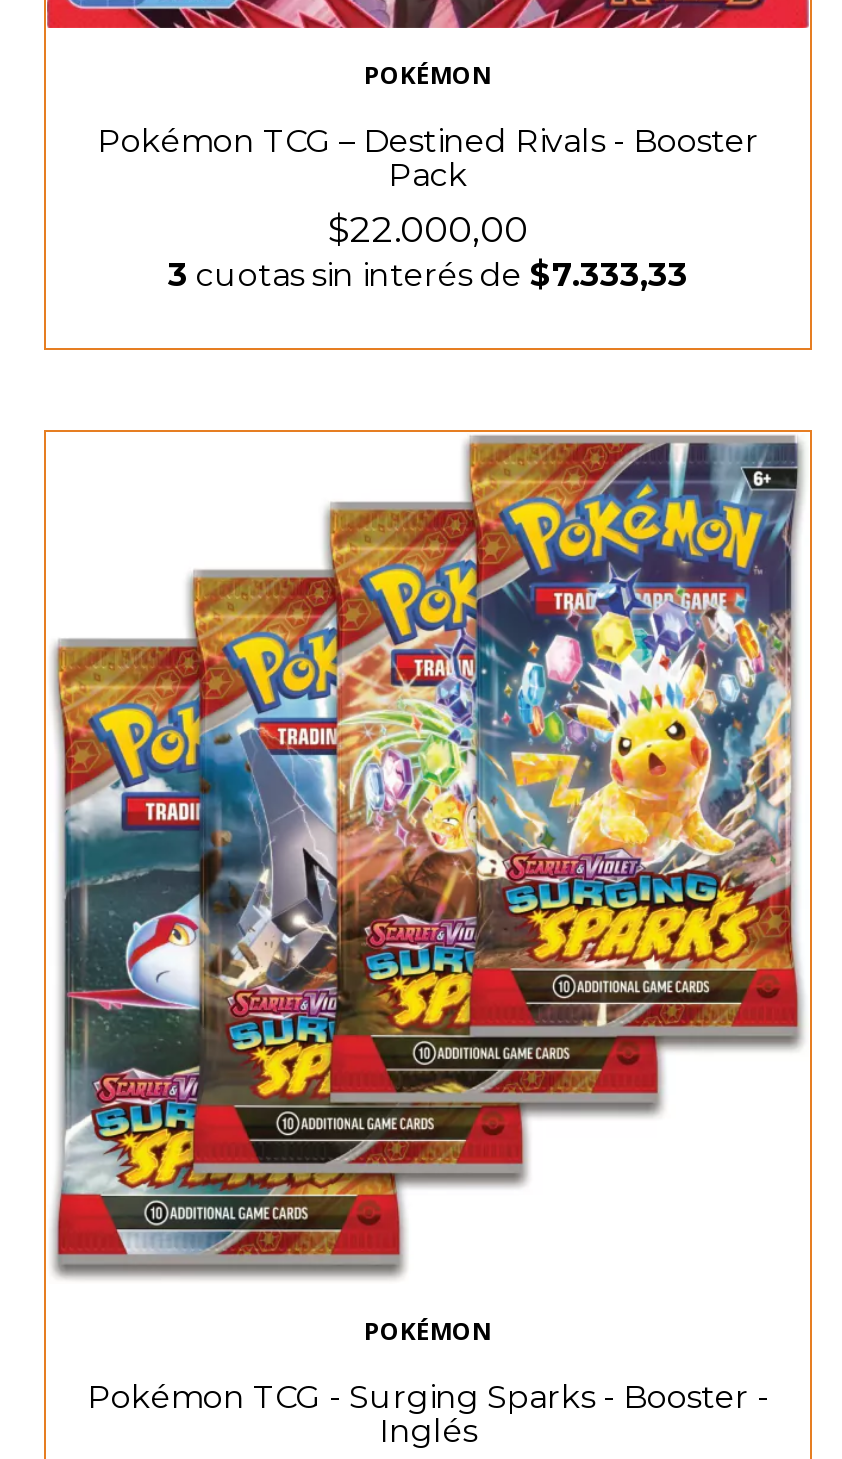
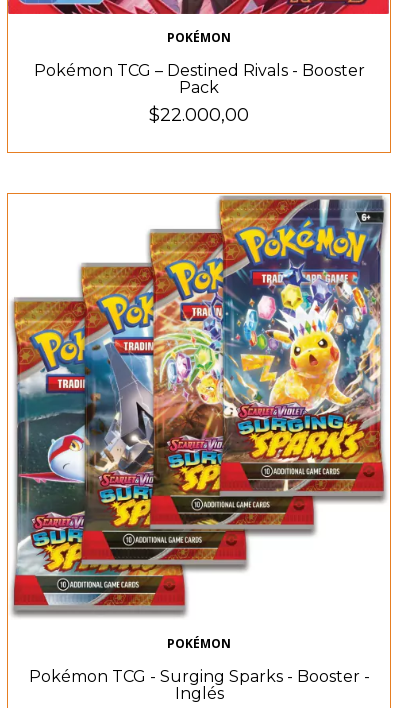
[168,256,688,294] 3 cuotas sin interés de $7.333,33 -> none

